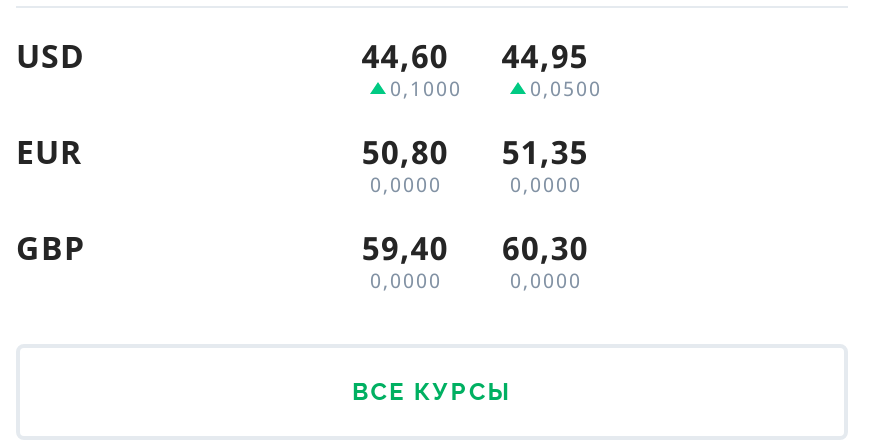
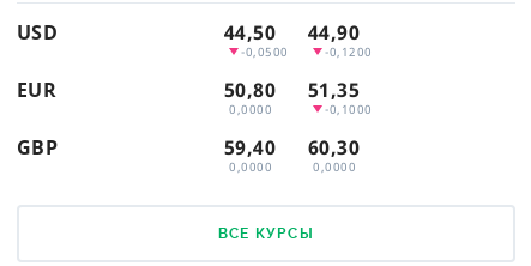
[362,34,449,78] 44,60 -> [224,19,276,45] 44,50
[502,34,589,78] 44,95 -> [308,19,360,45] 44,90
[390,74,462,102] 0,1000 -> [241,43,288,60] -0,0500
[530,74,602,102] 0,0500 -> [325,43,372,60] -0,1200
[510,170,582,198] 0,0000 -> [325,100,372,117] -0,1000

